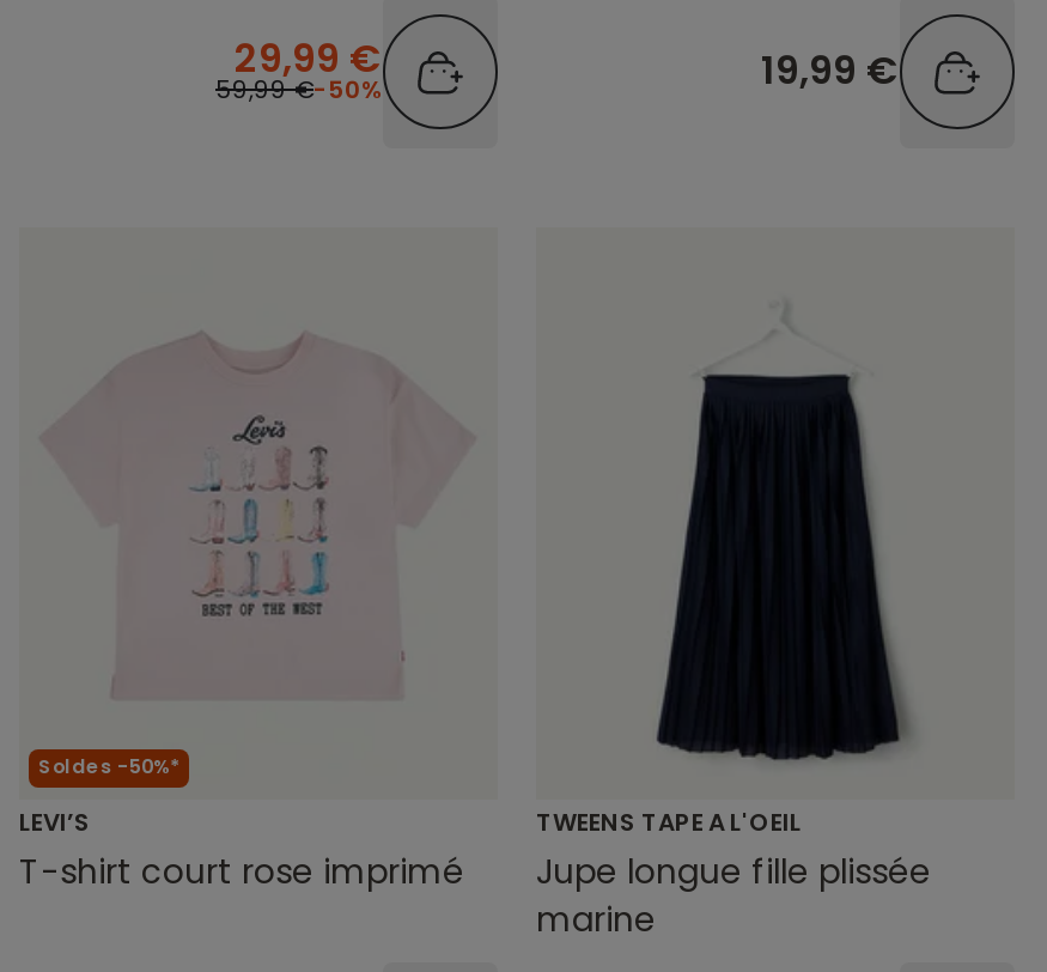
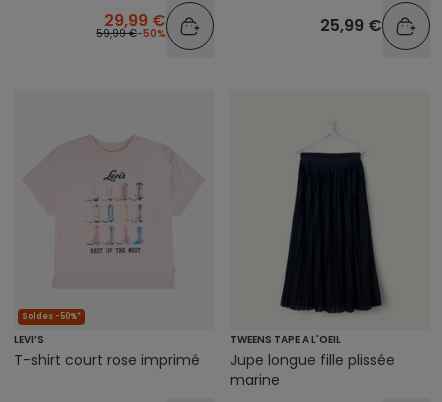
[761,44,900,99] 19,99 € -> [320,14,382,37] 25,99 €

